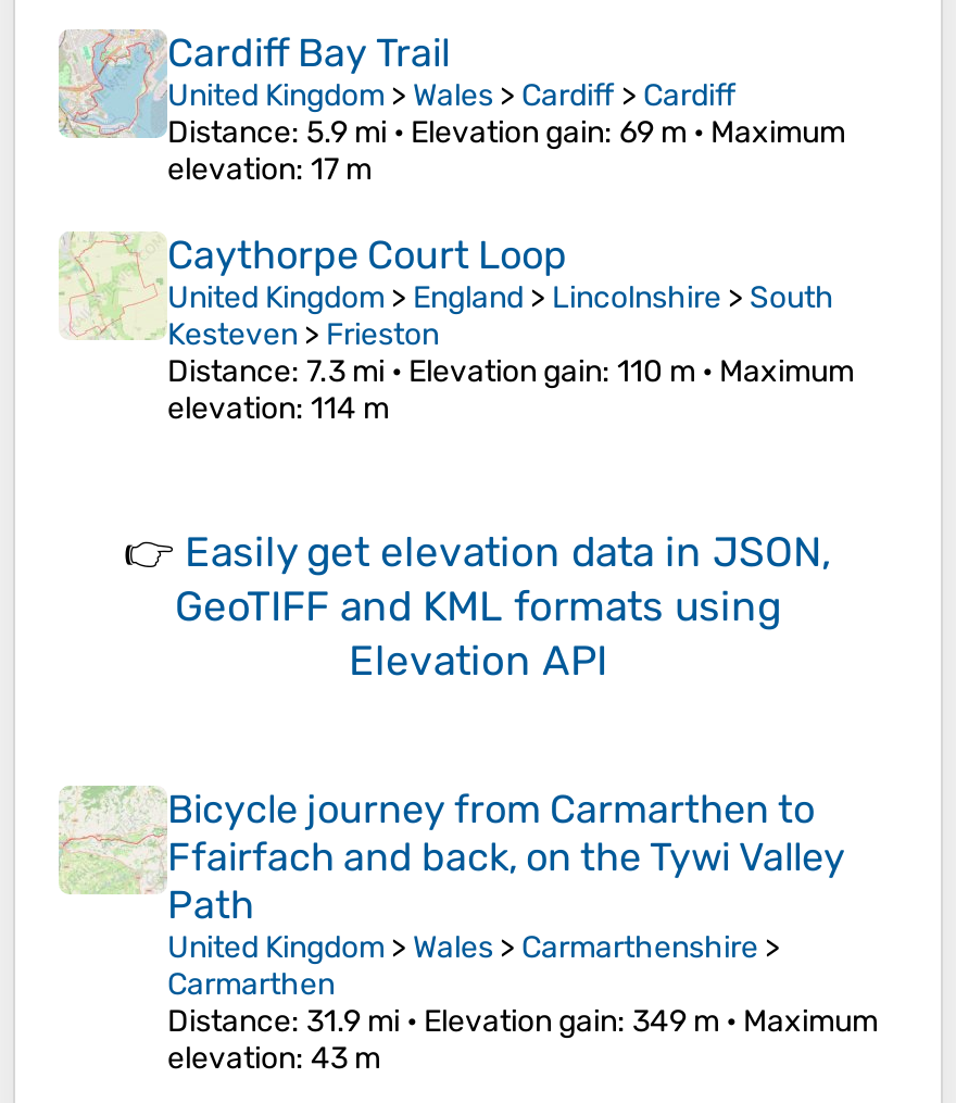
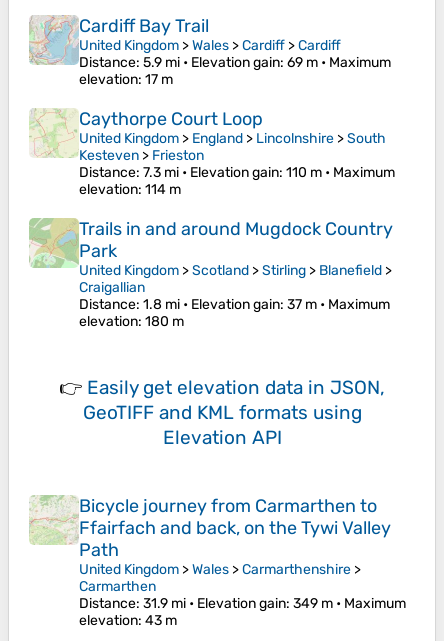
none -> [28,217,393,330] [image] | Trails in and around Mugdock Country | Park | United Kingdom > Scotland > Stirling > Blanefield > | Craigallian | Distance: 1.8 mi • Elevation gain: 37 m • Maximum | elevation: 180 m

